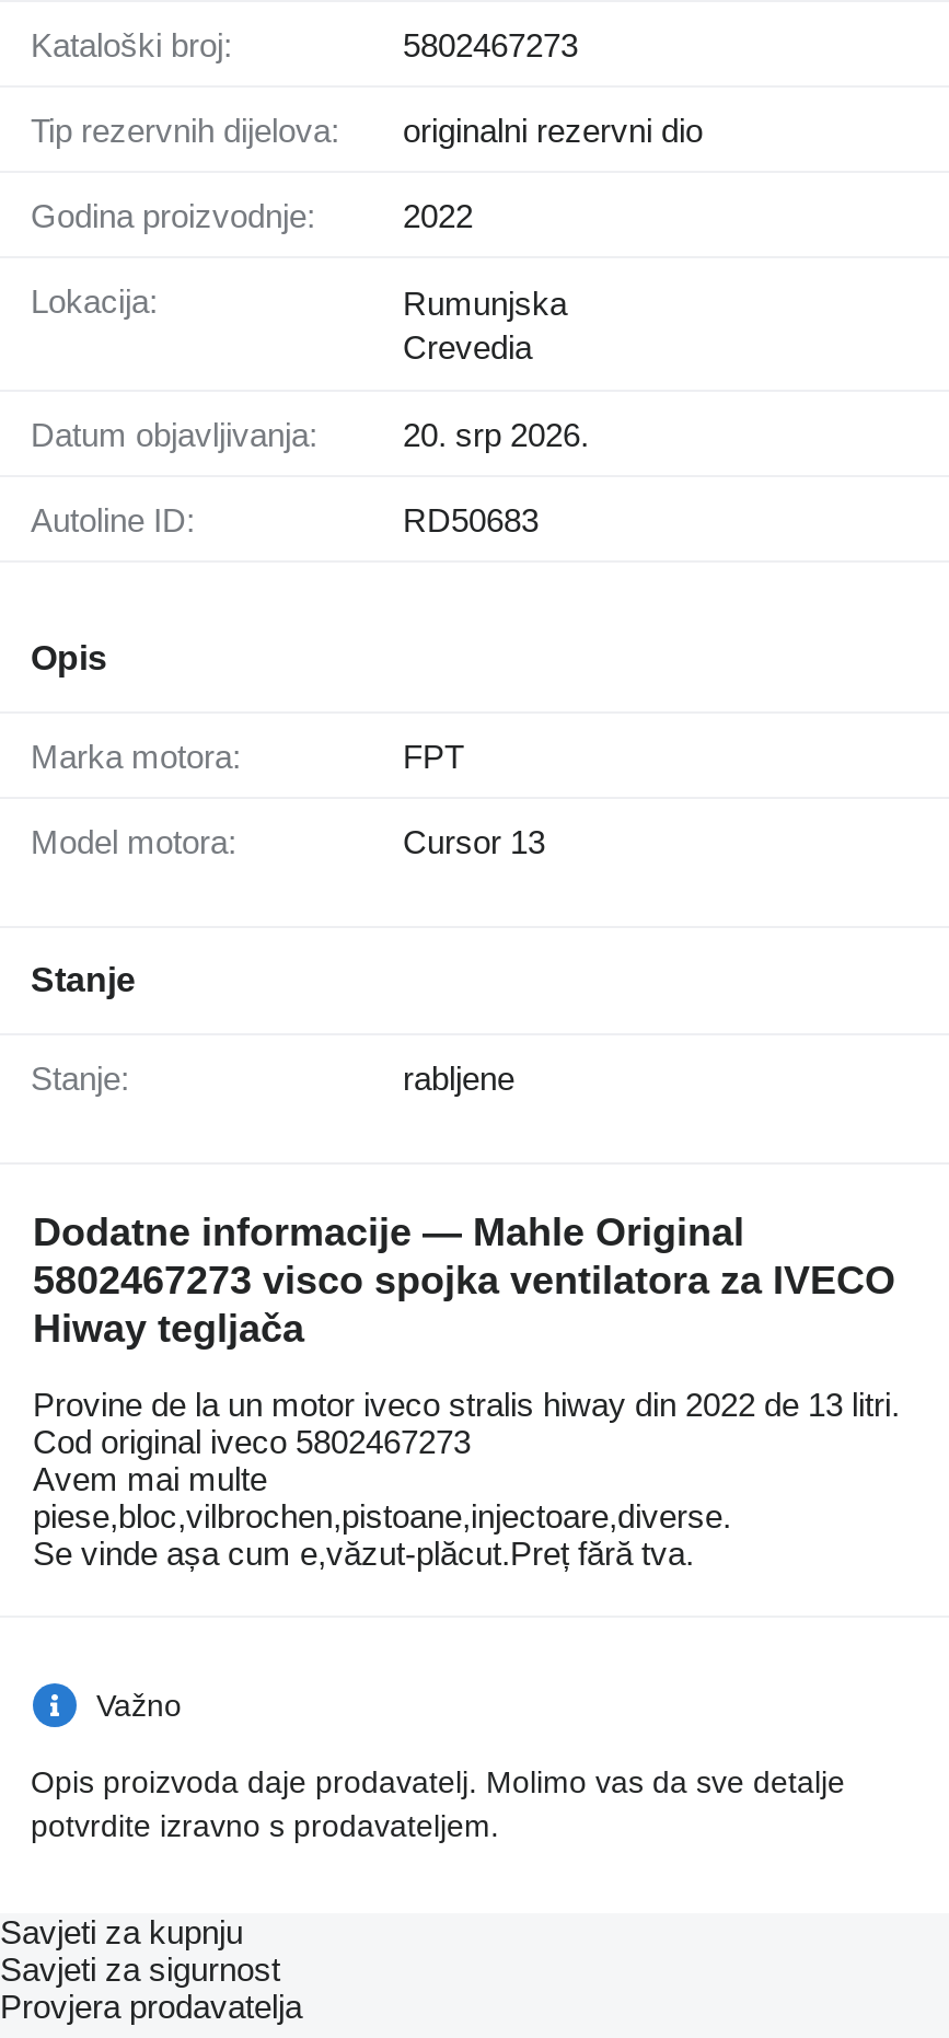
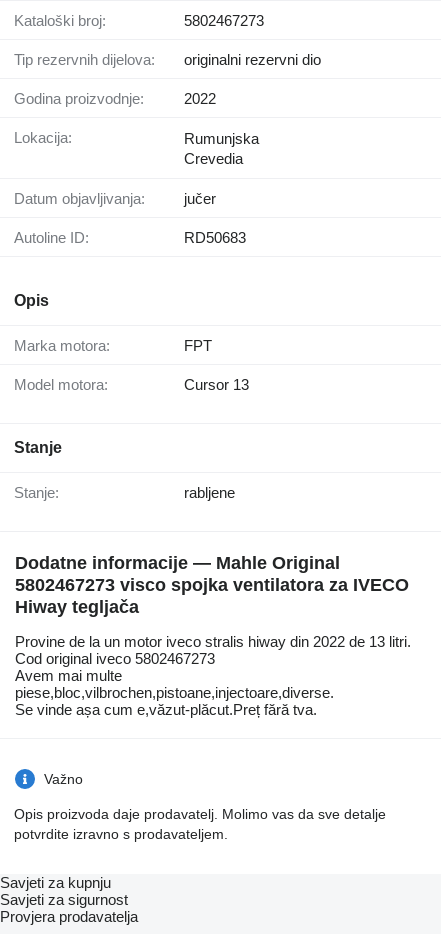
[403,416,589,454] 20. srp 2026. -> [184,190,216,207] jučer

